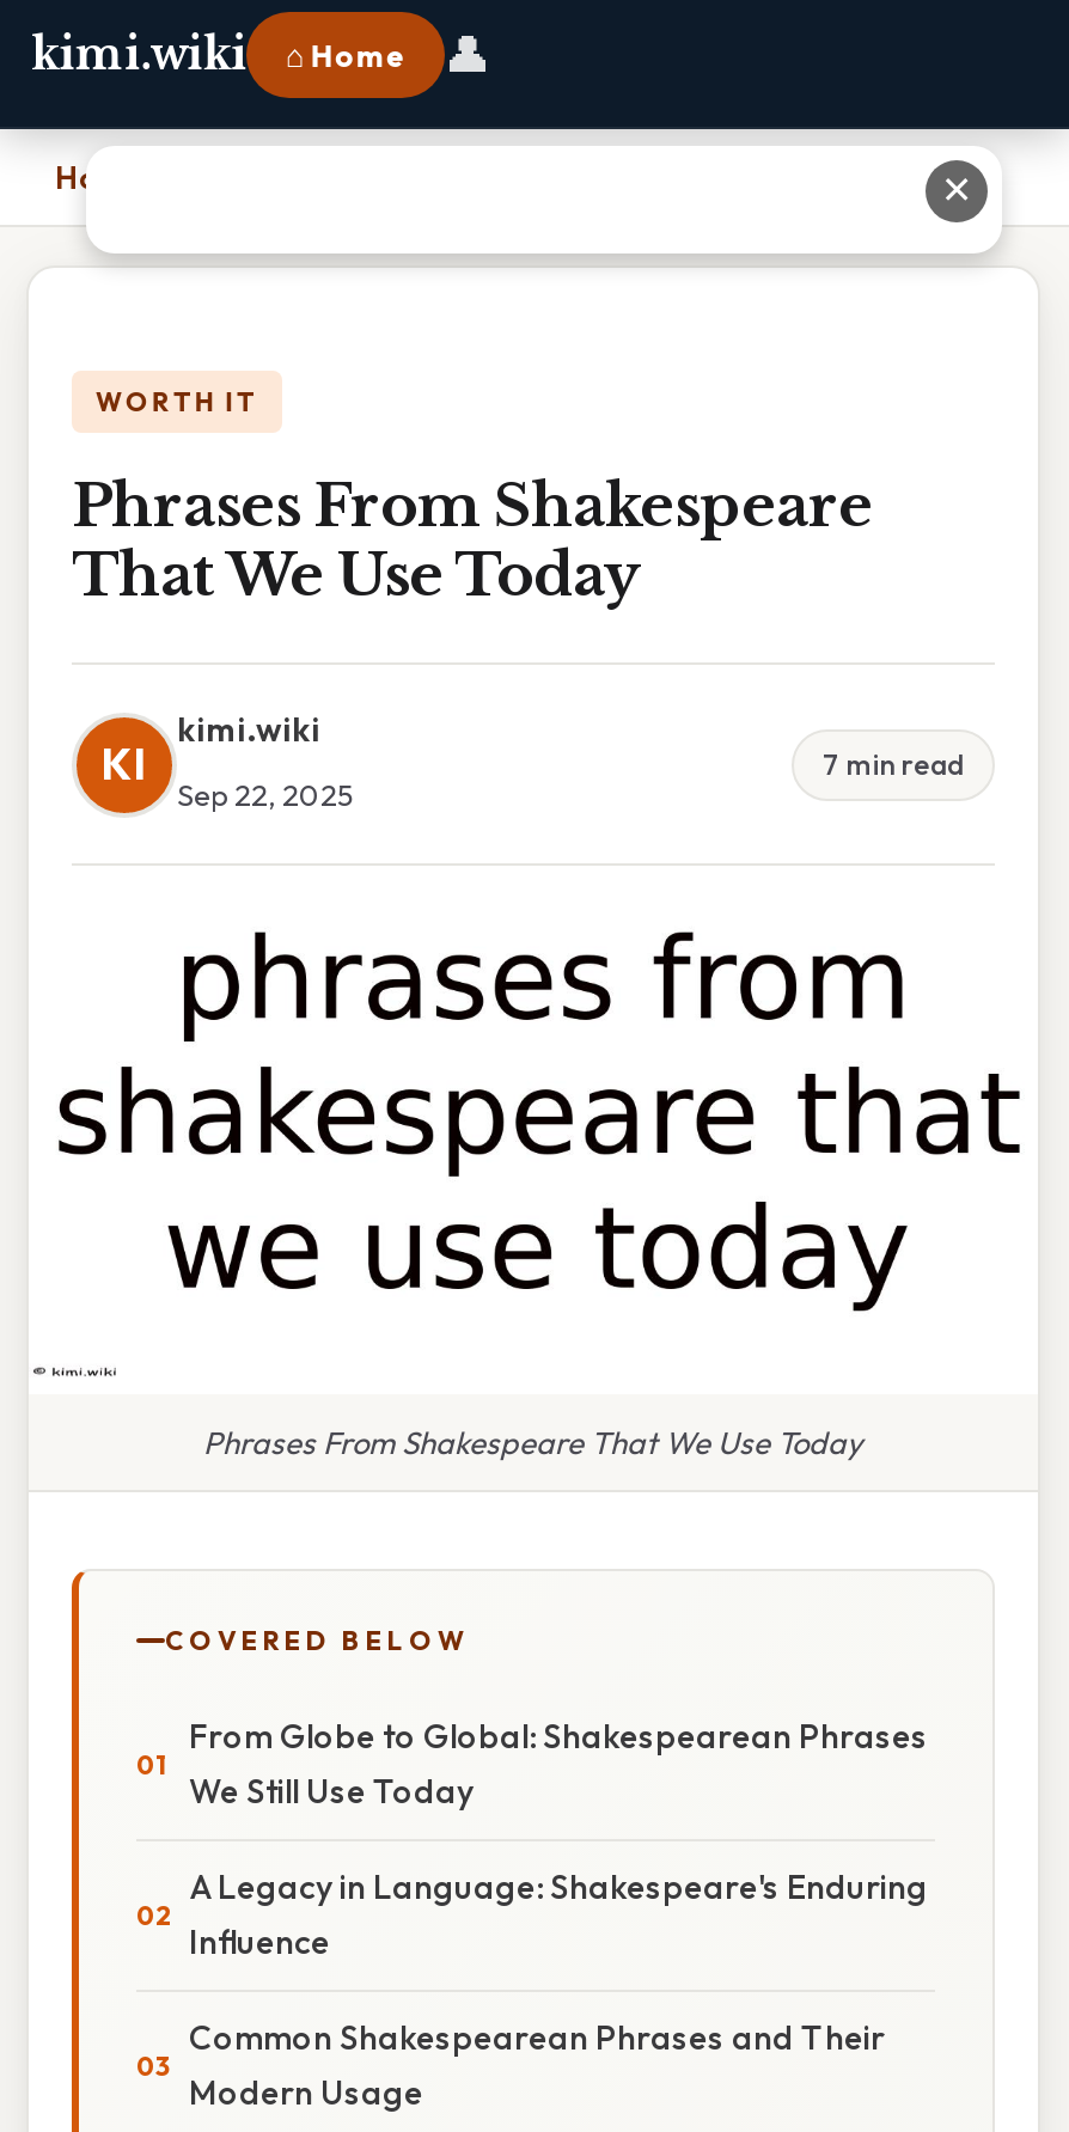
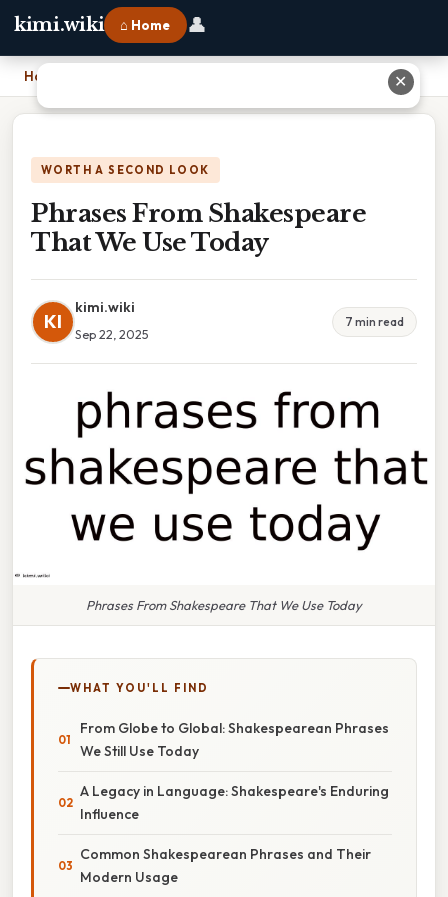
[96,385,259,419] WORTH IT -> [41,163,210,177] WORTH A SECOND LOOK
[165,1623,469,1657] COVERED BELOW -> [70,681,209,695] WHAT YOU'LL FIND

